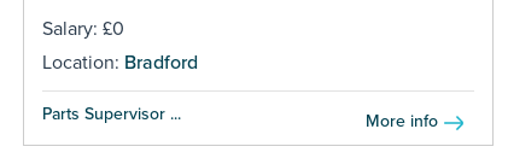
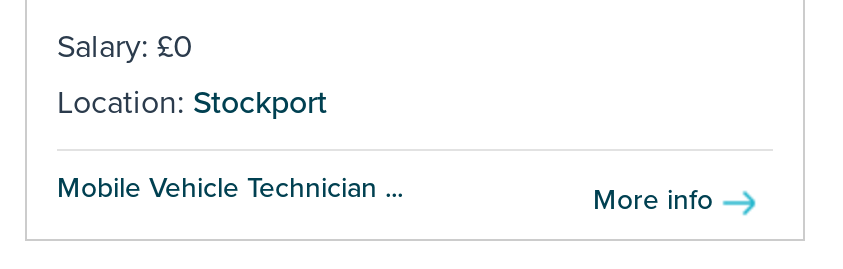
[42,50,198,74] Location: Bradford -> [57,82,327,122] Location: Stockport
[42,103,181,124] Parts Supervisor ... -> [57,170,403,204] Mobile Vehicle Technician ...

